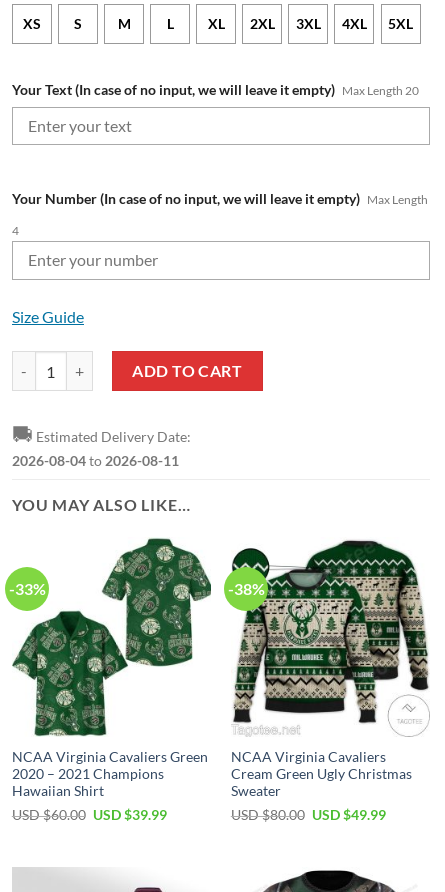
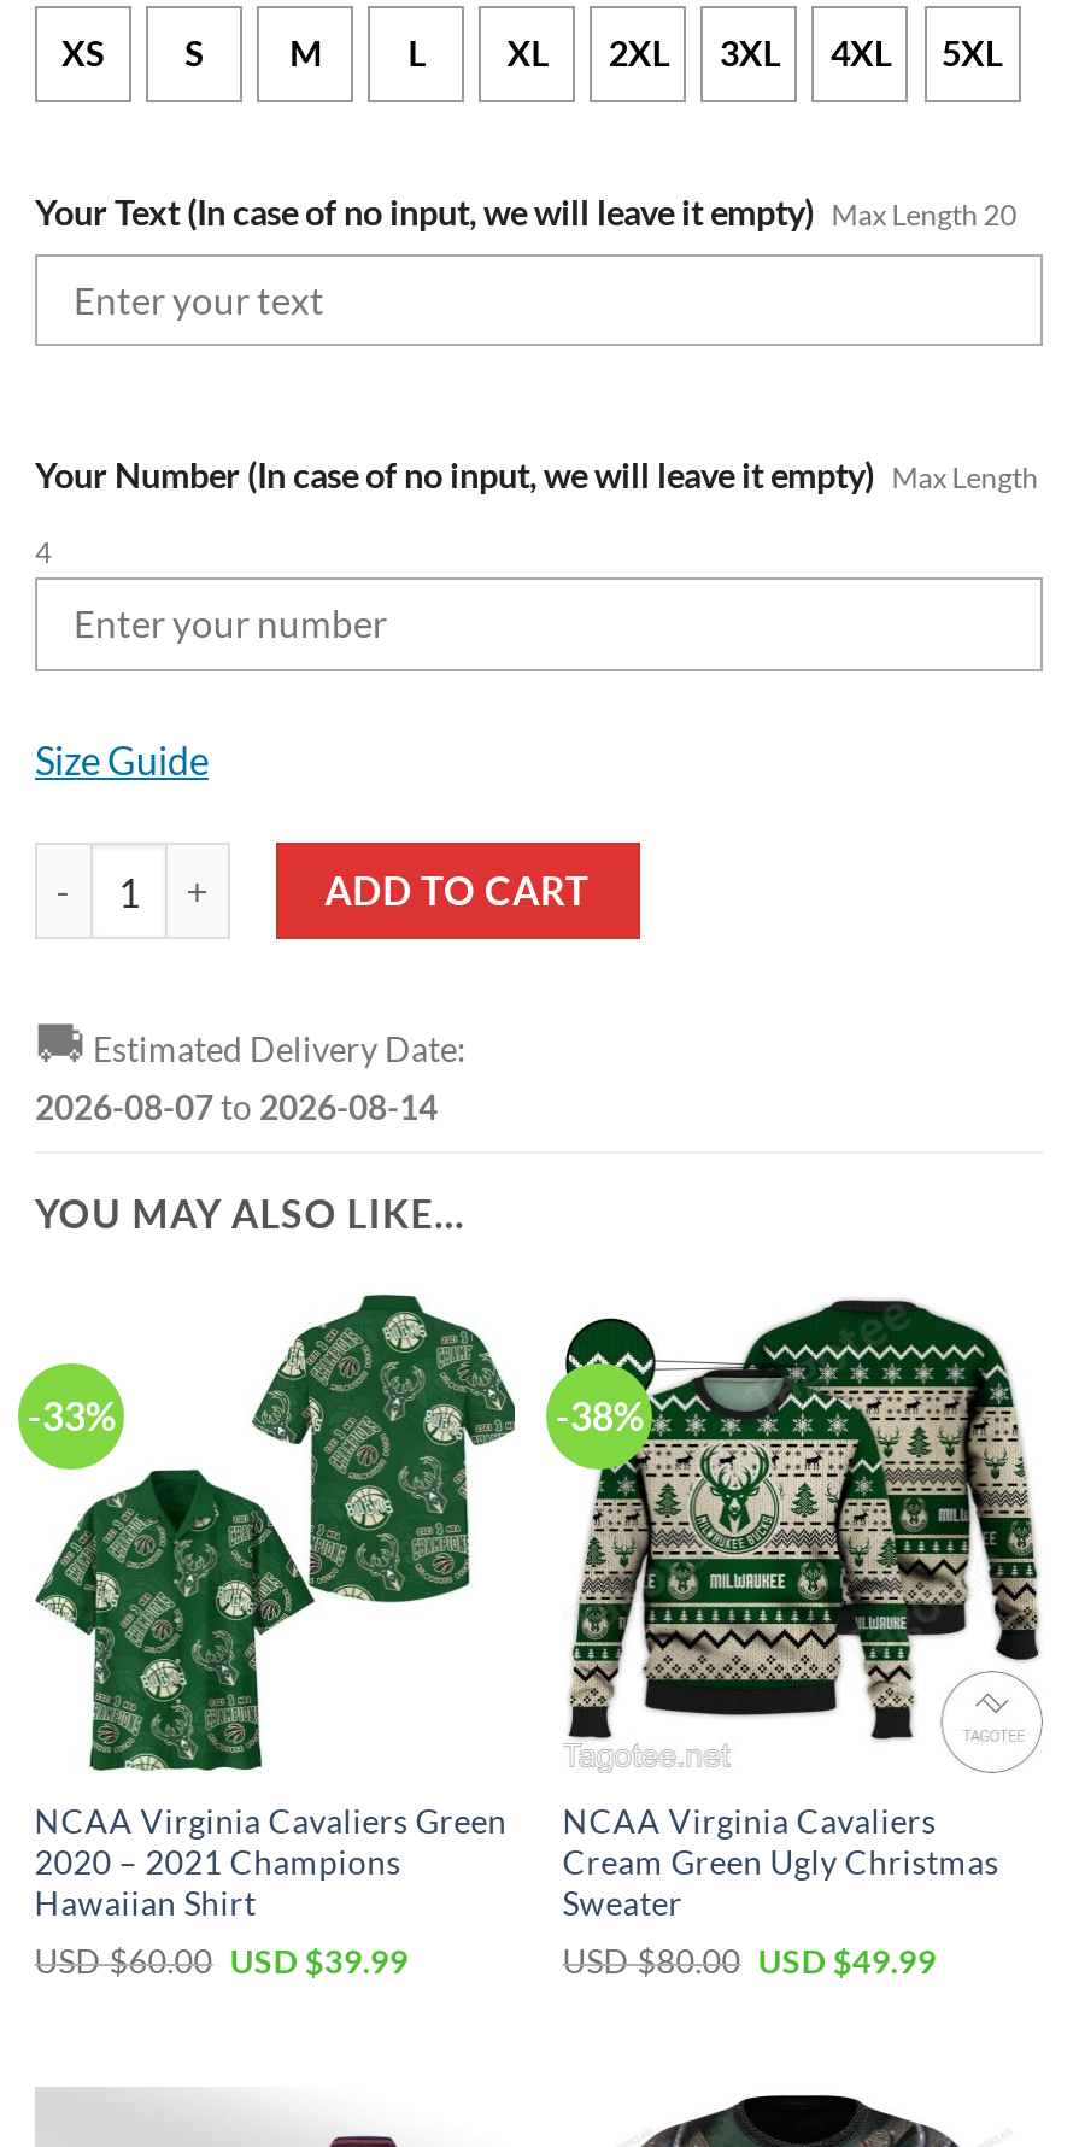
[12,452,179,469] 2026-08-04 to 2026-08-11 -> [35,1087,438,1128] 2026-08-07 to 2026-08-14

